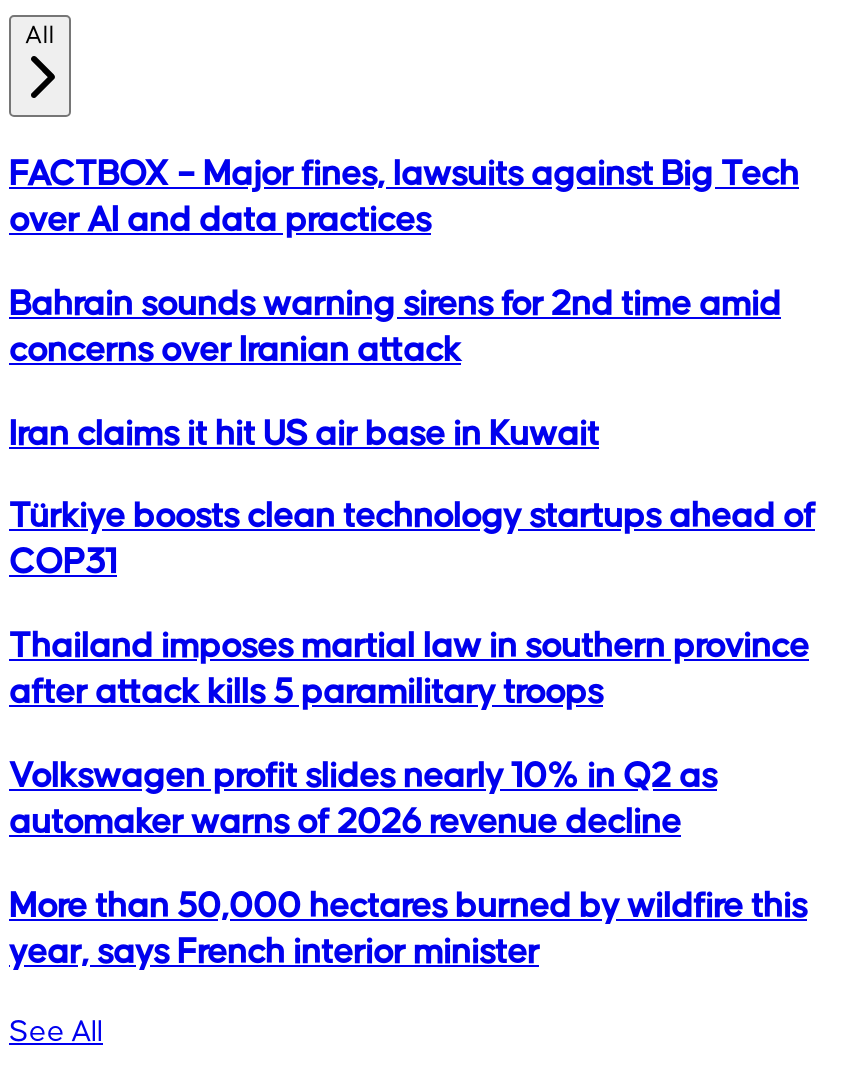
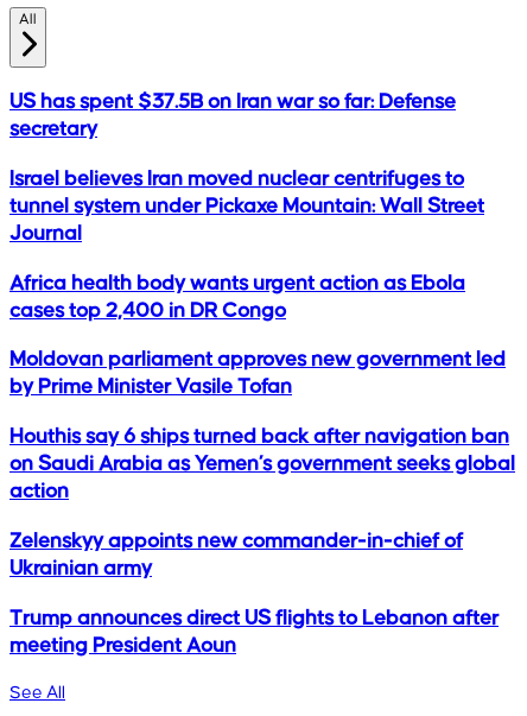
[9,157,799,239] FACTBOX – Major fines, lawsuits against Big Tech | over AI and data practices -> [9,92,456,140] US has spent $37.5B on Iran war so far: Defense | secretary
[9,287,781,369] Bahrain sounds warning sirens for 2nd time amid | concerns over Iranian attack -> [9,168,484,244] Israel believes Iran moved nuclear centrifuges to | tunnel system under Pickaxe Mountain: Wall Street | Journal
[9,416,599,452] Iran claims it hit US air base in Kuwait -> [9,273,465,321] Africa health body wants urgent action as Ebola | cases top 2,400 in DR Congo
[9,500,815,582] Türkiye boosts clean technology startups ahead of | COP31 -> [9,350,506,398] Moldovan parliament approves new government led | by Prime Minister Vasile Tofan
[9,629,809,711] Thailand imposes martial law in southern province | after attack kills 5 paramilitary troops -> [9,426,515,502] Houthis say 6 ships turned back after navigation ban | on Saudi Arabia as Yemen’s government seeks global | action
[9,759,717,841] Volkswagen profit slides nearly 10% in Q2 as | automaker warns of 2026 revenue decline -> [9,531,463,579] Zelenskyy appoints new commander-in-chief of | Ukrainian army
[9,888,807,970] More than 50,000 hectares burned by wildfire this | year, says French interior minister -> [9,607,499,656] Trump announces direct US flights to Lebanon after | meeting President Aoun

